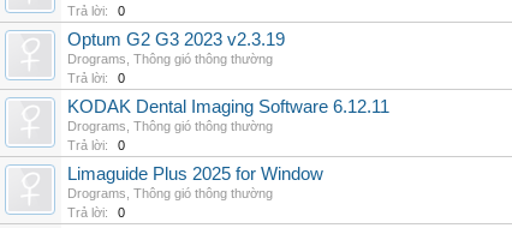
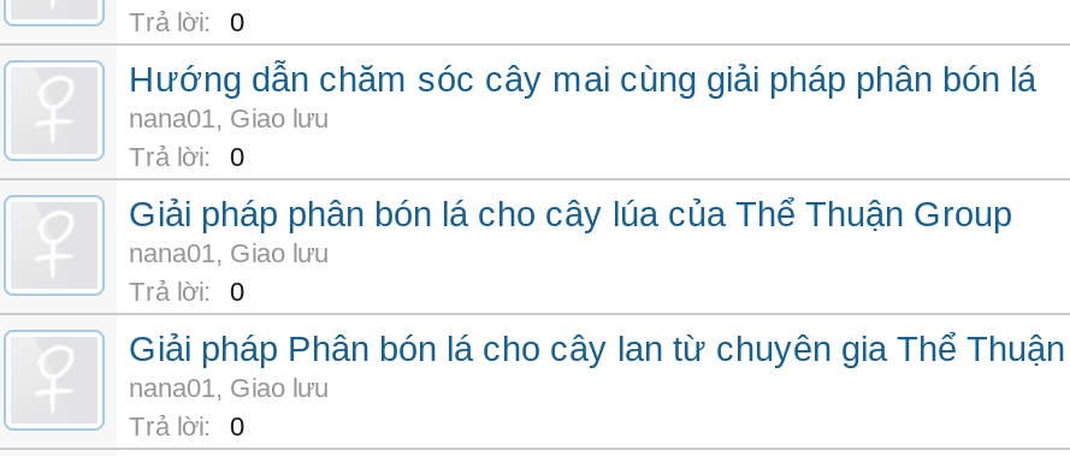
[67,30,285,66] Optum G2 G3 2023 v2.3.19 | Drograms, Thông gió thông thường -> [129,60,1036,132] Hướng dẫn chăm sóc cây mai cùng giải pháp phân bón lá | nana01, Giao lưu
[67,97,389,133] KODAK Dental Imaging Software 6.12.11 | Drograms, Thông gió thông thường -> [129,195,1012,267] Giải pháp phân bón lá cho cây lúa của Thể Thuận Group | nana01, Giao lưu
[67,164,323,200] Limaguide Plus 2025 for Window | Drograms, Thông gió thông thường -> [129,330,1065,402] Giải pháp Phân bón lá cho cây lan từ chuyên gia Thể Thuận | nana01, Giao lưu

